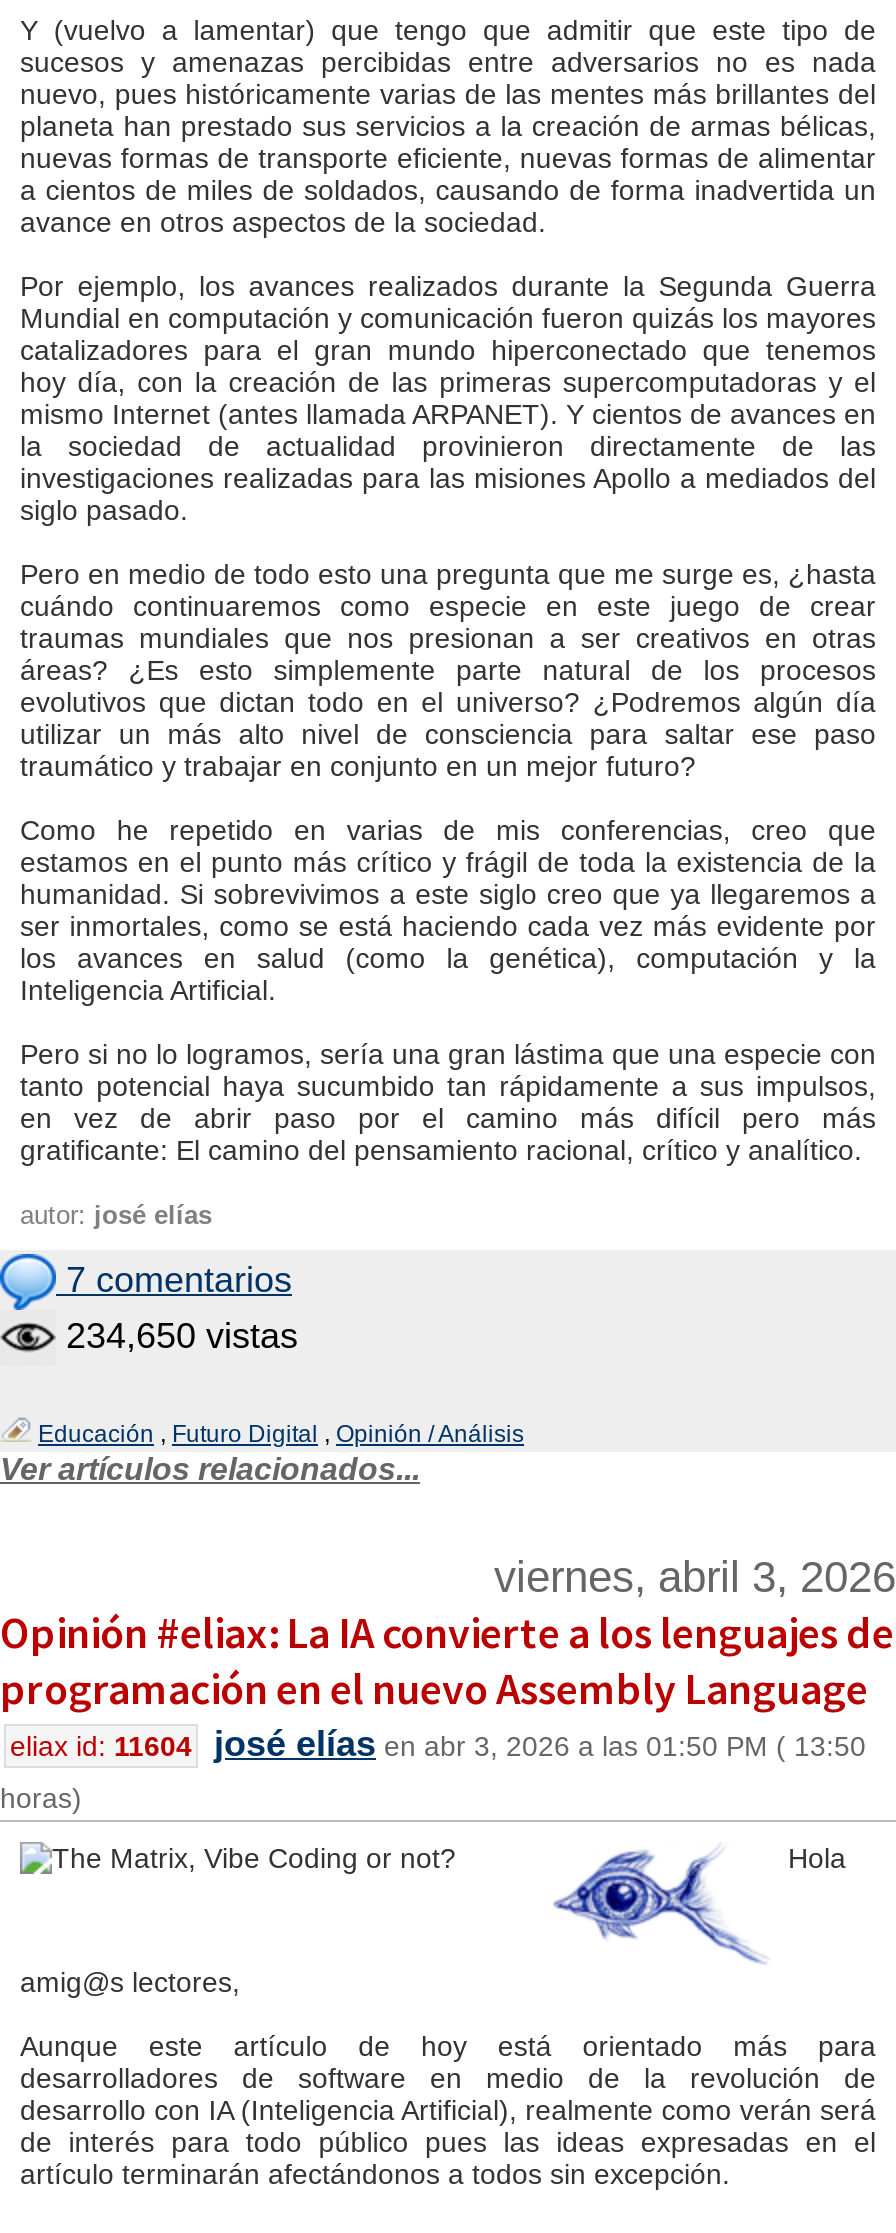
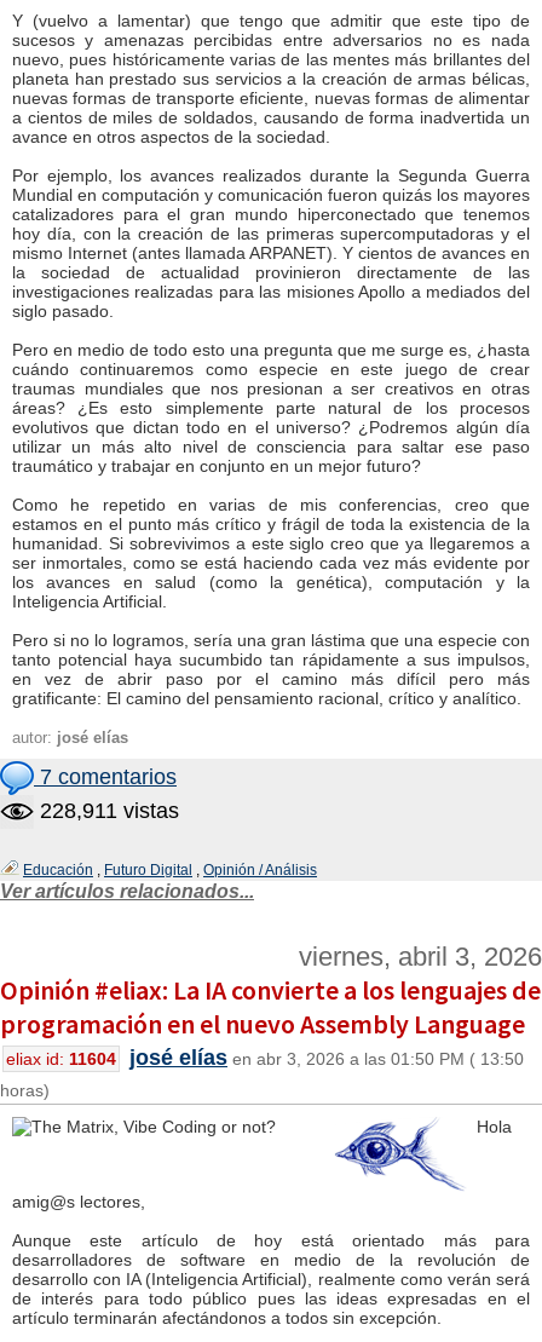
[56,1316,298,1356] 234,650 vistas -> [34,798,179,823] 228,911 vistas

